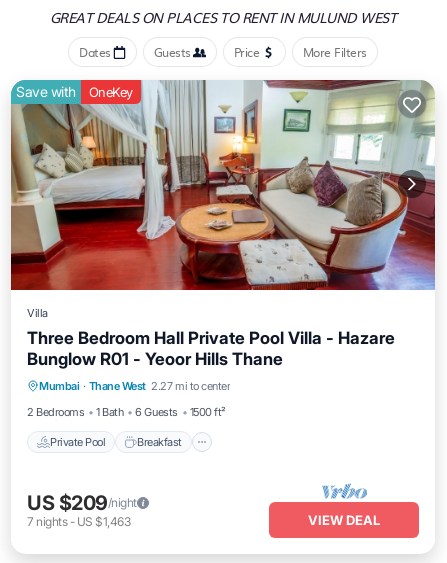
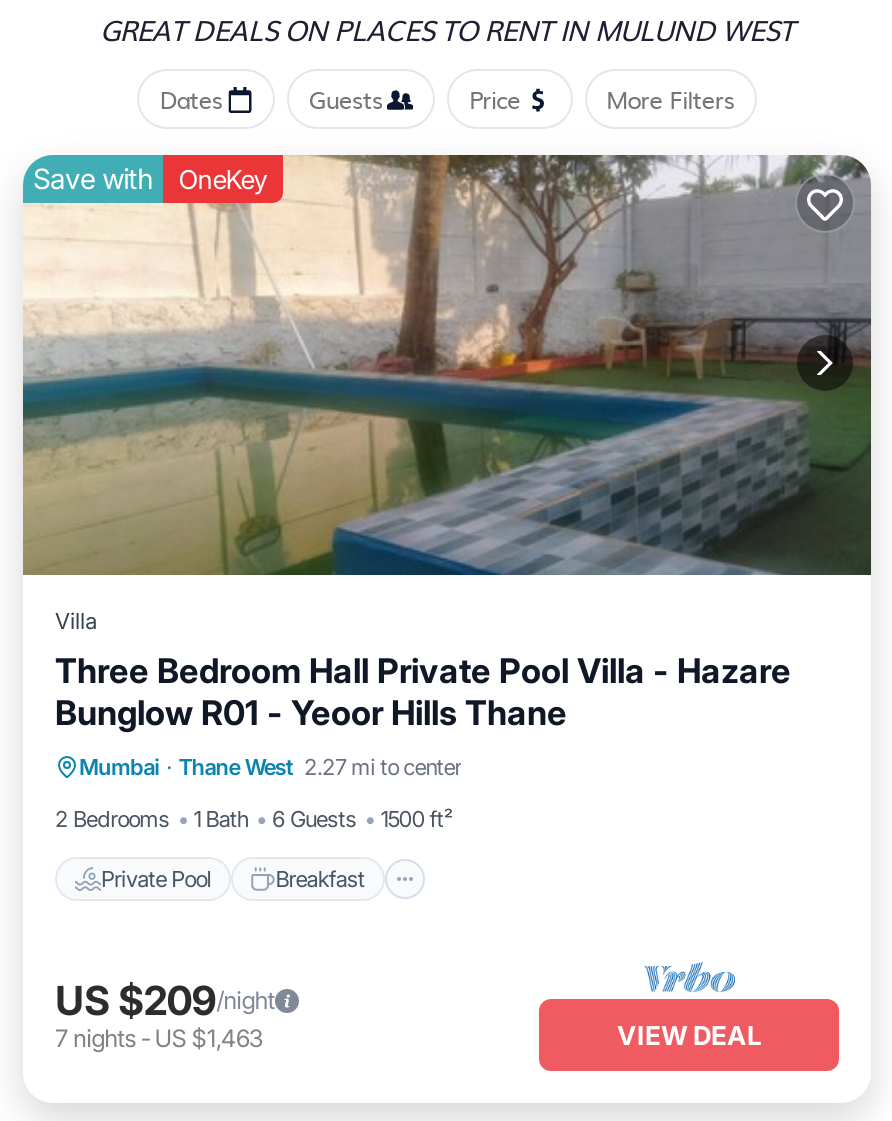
[10,79,436,291] [image] -> [21,153,873,577] [image]

